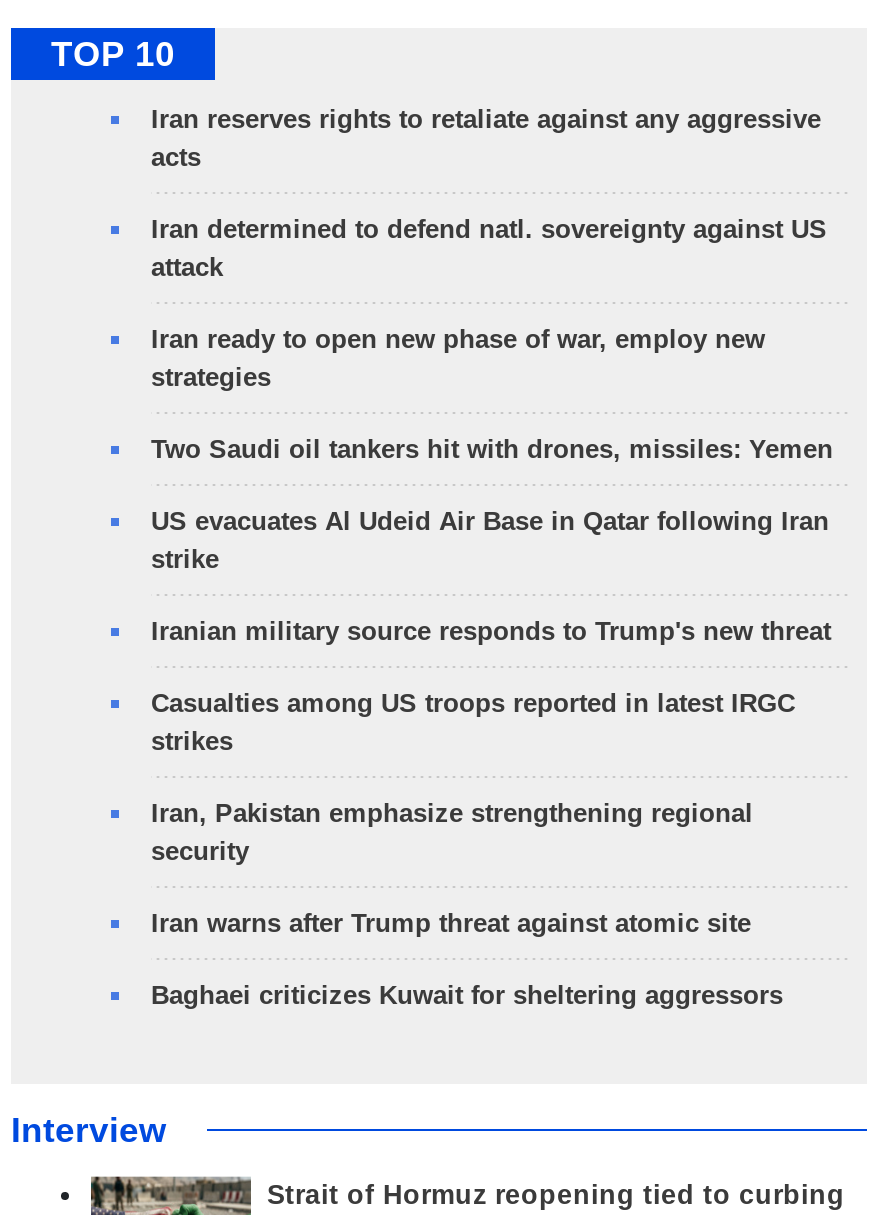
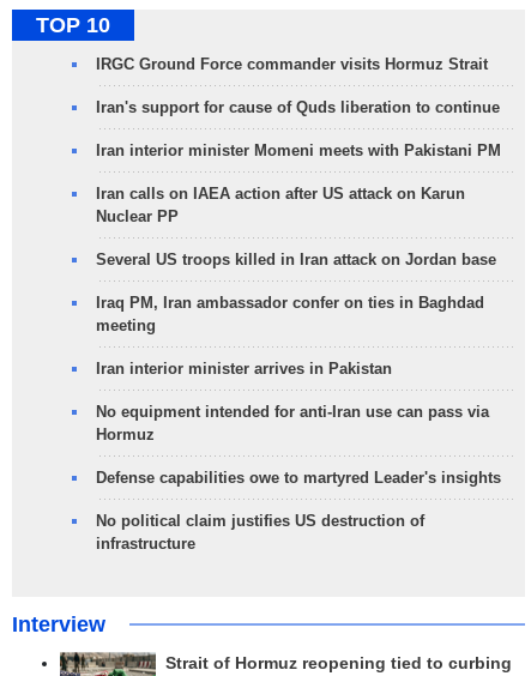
[151,104,821,172] Iran reserves rights to retaliate against any aggressive | acts -> [96,55,488,73] IRGC Ground Force commander visits Hormuz Strait
[151,214,827,282] Iran determined to defend natl. sovereignty against US | attack -> [96,99,500,117] Iran's support for cause of Quds liberation to continue
[151,324,765,392] Iran ready to open new phase of war, employ new | strategies -> [96,142,501,160] Iran interior minister Momeni meets with Pakistani PM
[151,434,833,464] Two Saudi oil tankers hit with drones, missiles: Yemen -> [96,185,465,226] Iran calls on IAEA action after US attack on Karun | Nuclear PP
[151,506,829,574] US evacuates Al Udeid Air Base in Qatar following Iran | strike -> [96,251,496,269] Several US troops killed in Iran attack on Jordan base
[151,616,831,646] Iranian military source responds to Trump's new threat -> [96,294,484,335] Iraq PM, Iran ambassador confer on ties in Baghdad | meeting
[151,688,795,756] Casualties among US troops reported in latest IRGC | strikes -> [96,360,392,378] Iran interior minister arrives in Pakistan
[151,798,753,866] Iran, Pakistan emphasize strengthening regional | security -> [96,403,489,444] No equipment intended for anti-Iran use can pass via | Hormuz
[151,908,751,938] Iran warns after Trump threat against atomic site -> [96,469,501,487] Defense capabilities owe to martyred Leader's insights
[151,980,783,1010] Baghaei criticizes Kuwait for sheltering aggressors -> [96,512,424,553] No political claim justifies US destruction of | infrastructure

